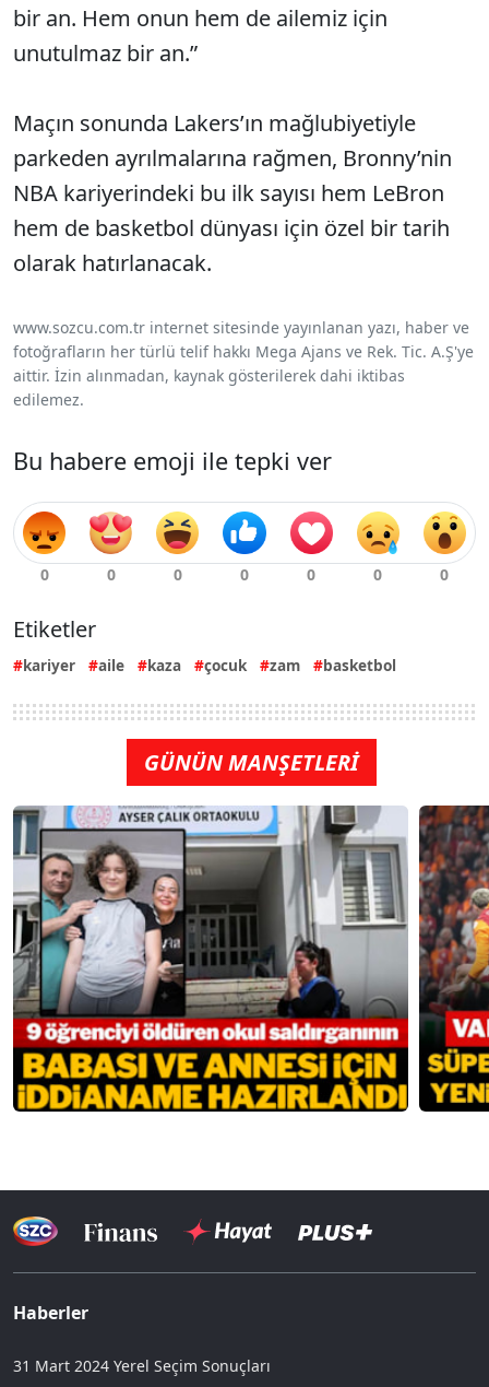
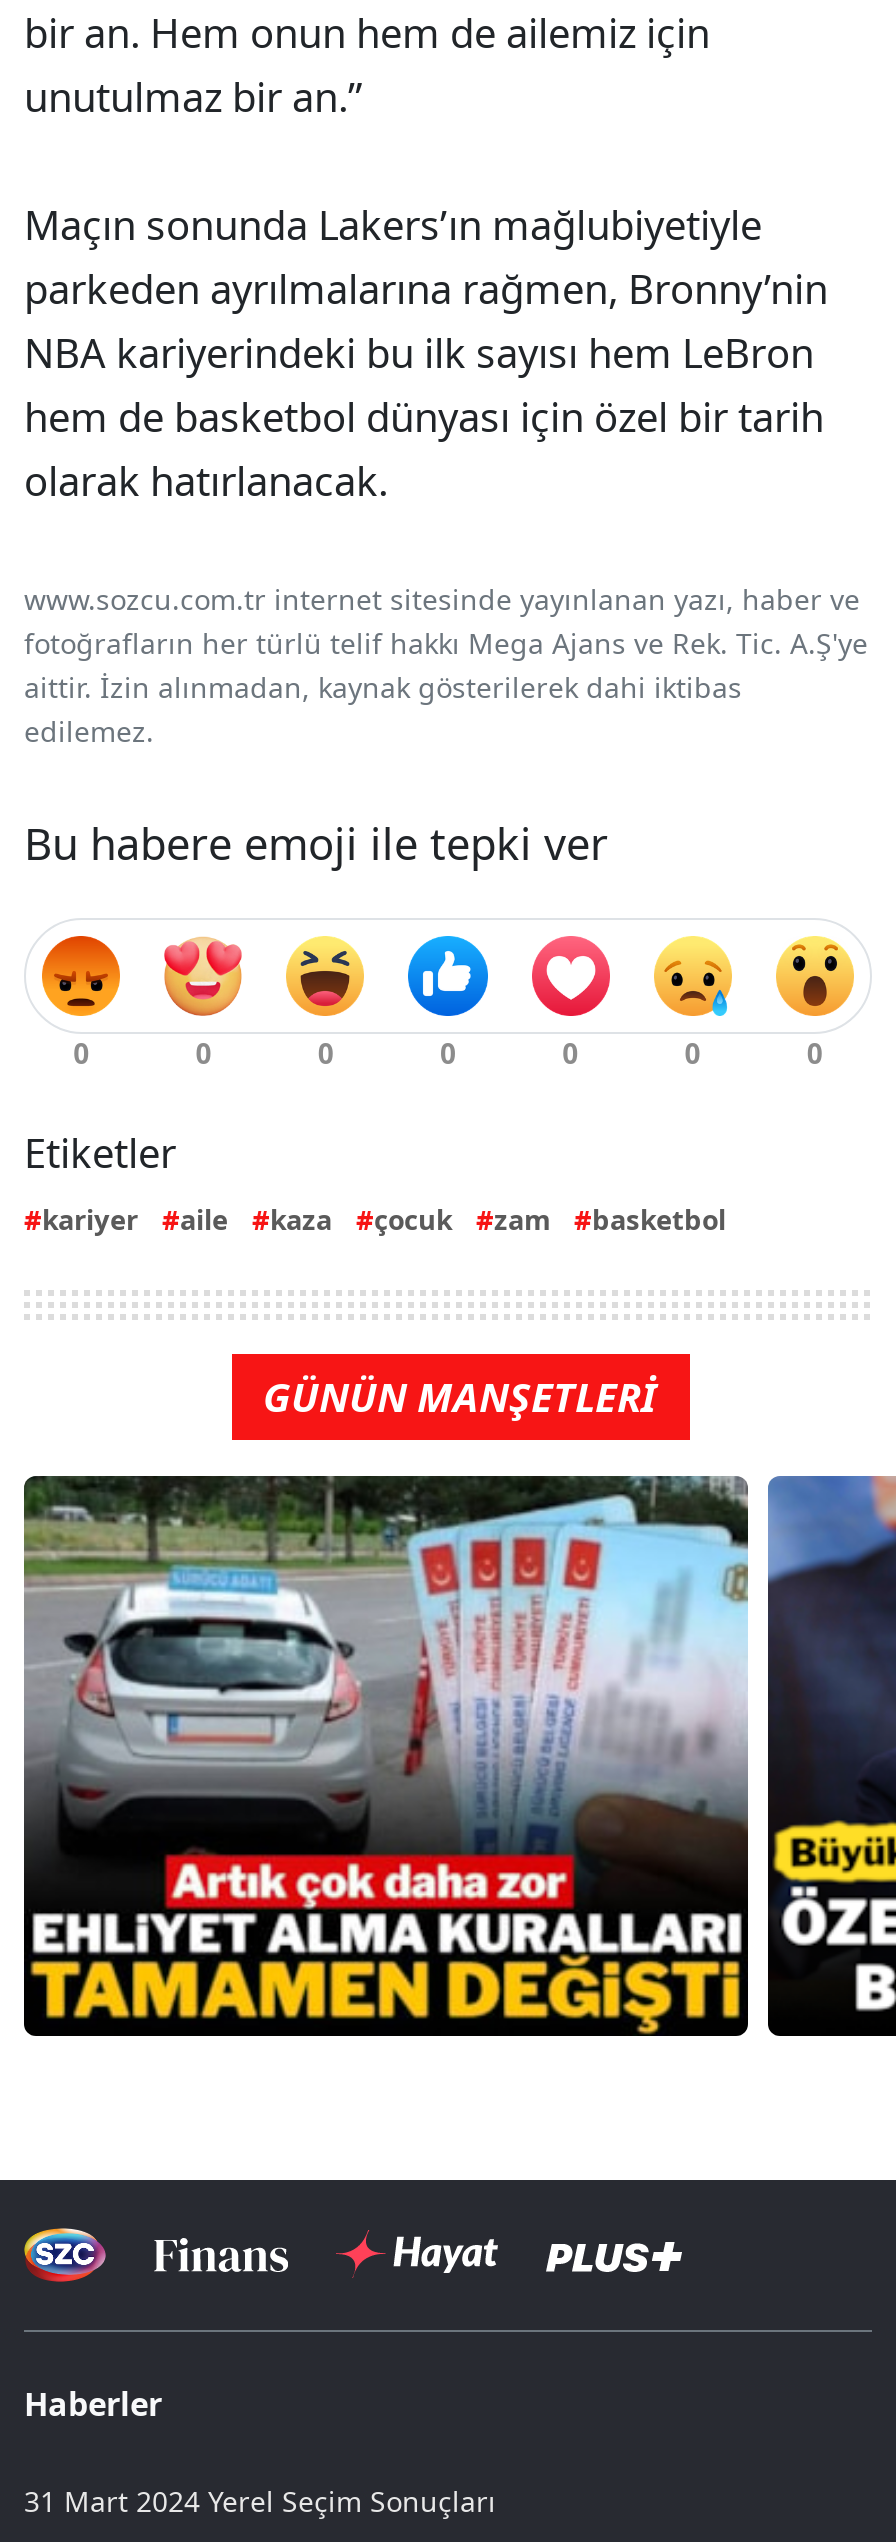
[12,804,409,1112] [image] -> [22,1474,750,2036] [image]
[418,804,486,1104] [image] -> [766,1474,890,2018] [image]

